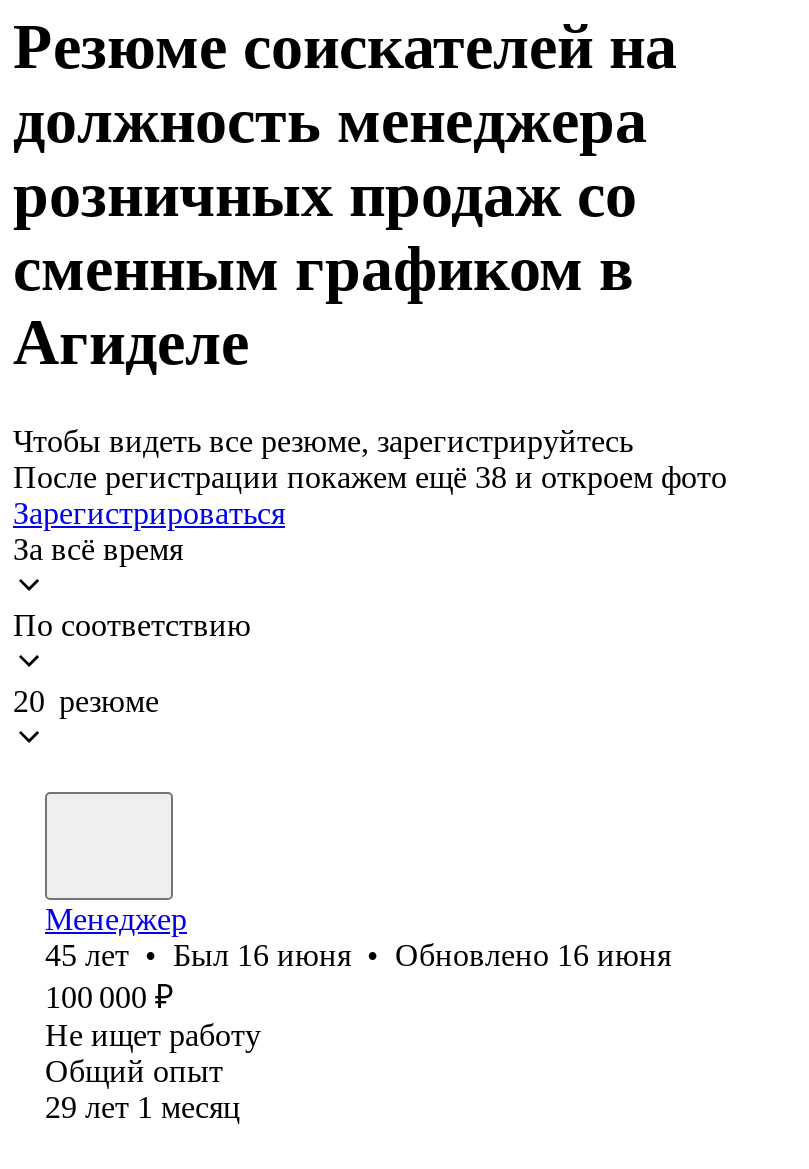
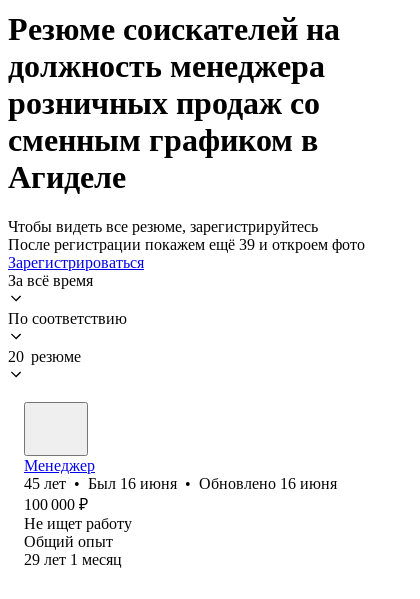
[13,460,727,494] После регистрации покажем ещё 38 и откроем фото -> [8,236,365,253] После регистрации покажем ещё 39 и откроем фото

